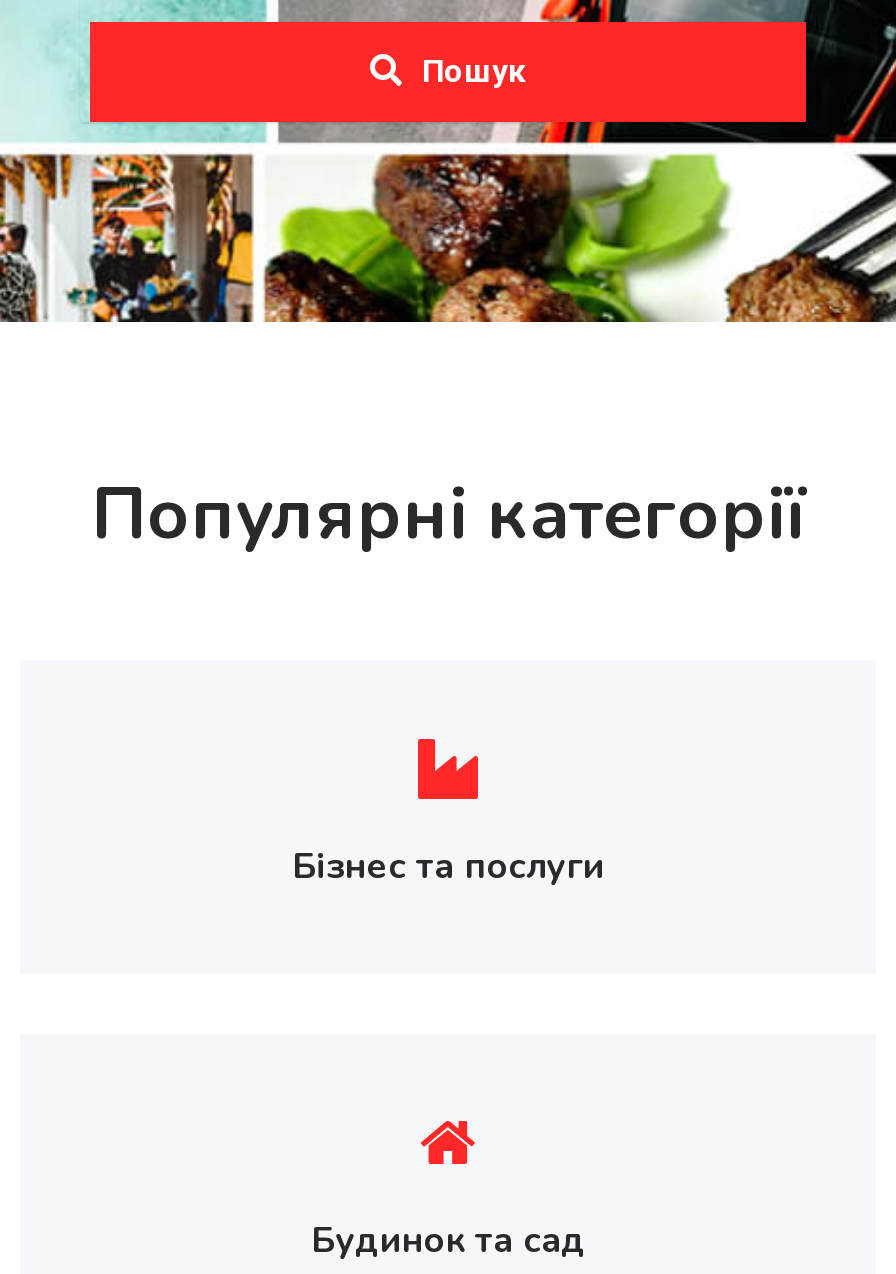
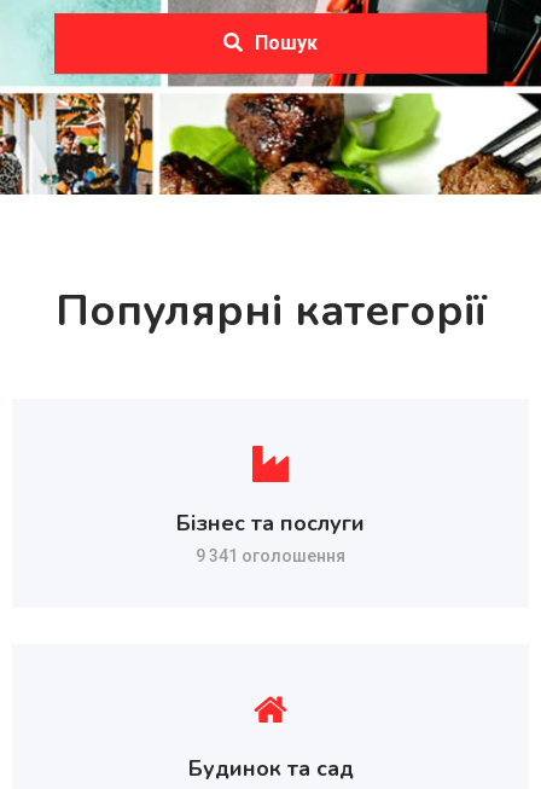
none -> [196,546,345,565] 9 341 оголошення

